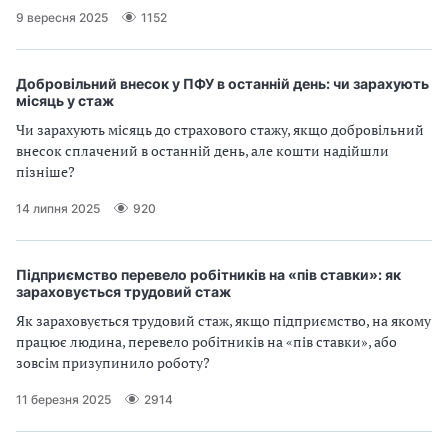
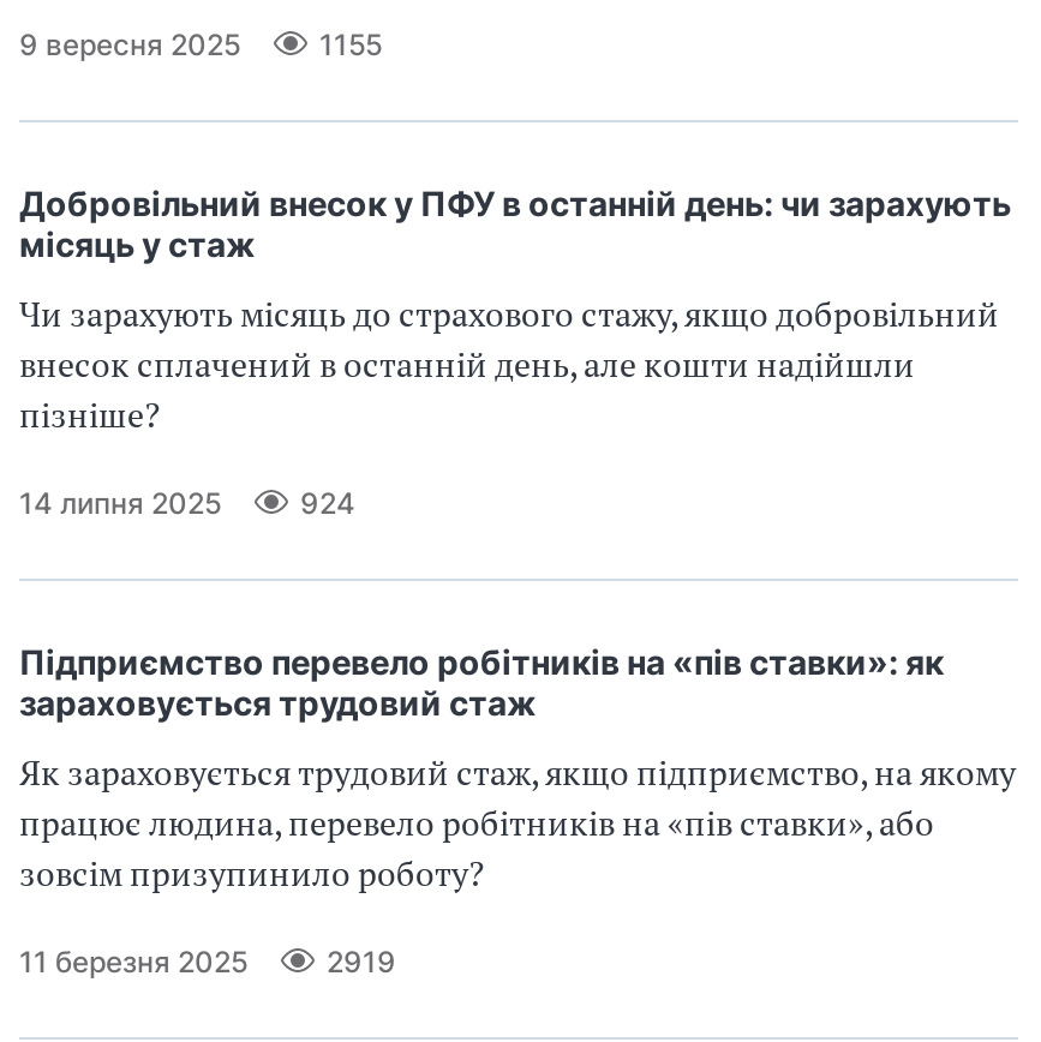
[141,9,167,24] 1152 -> [319,25,382,61] 1155
[133,200,156,215] 920 -> [300,484,355,520] 924
[144,391,173,406] 2914 -> [327,942,396,978] 2919

